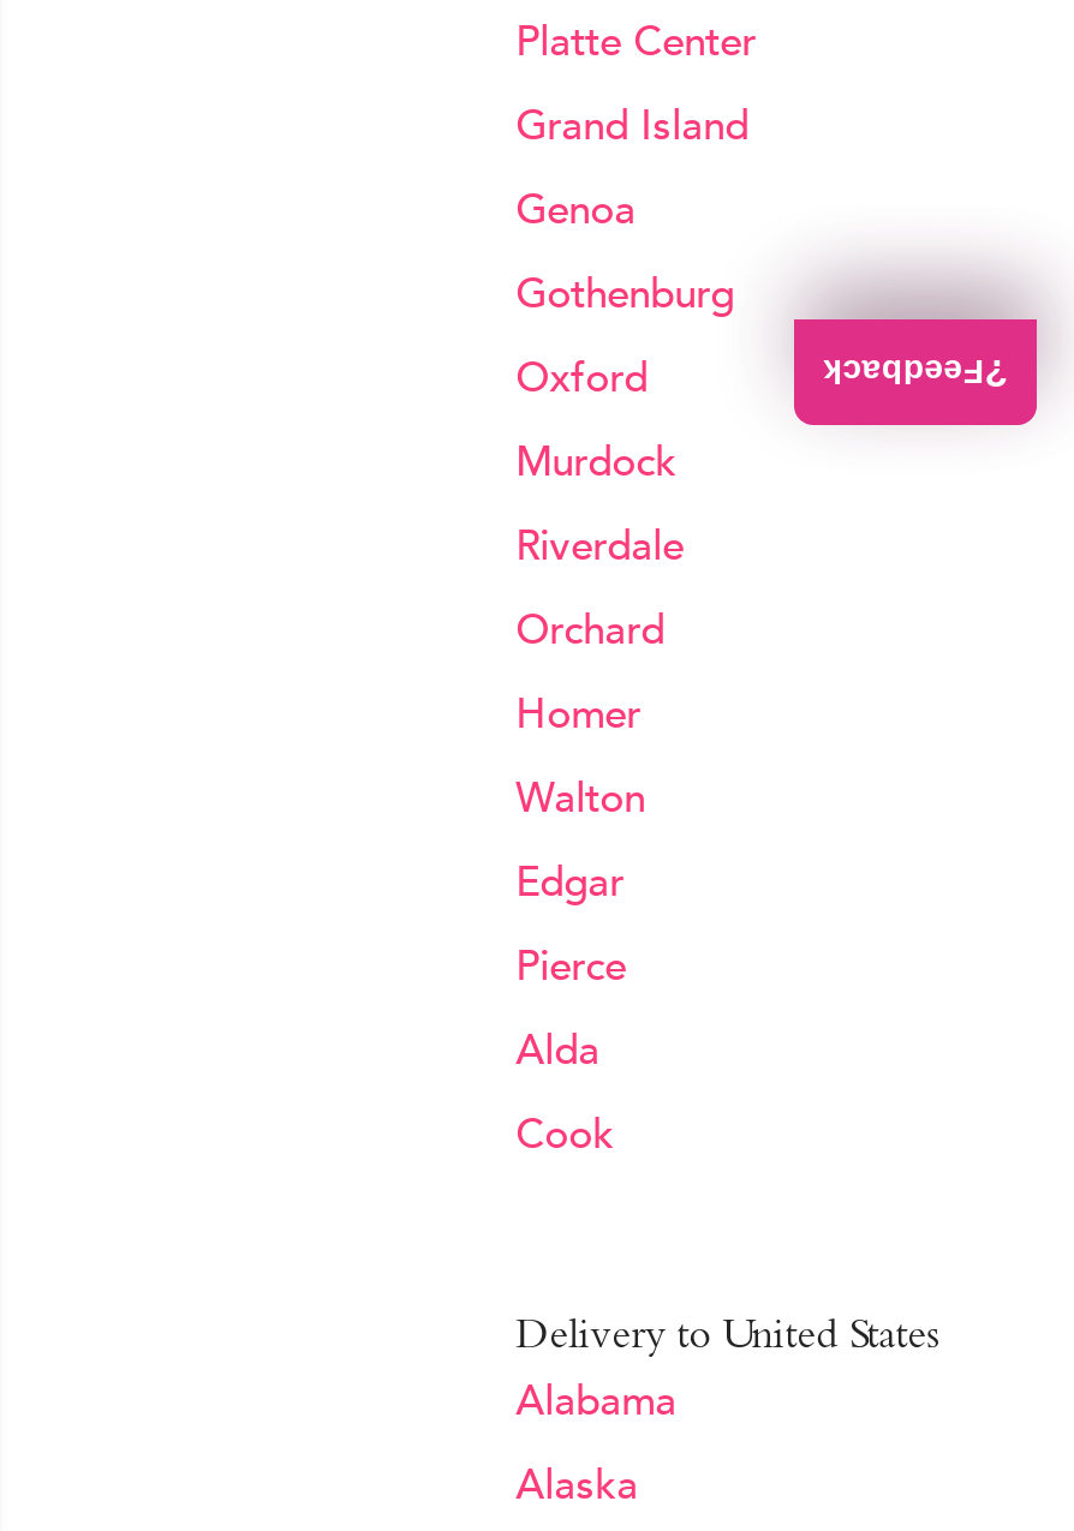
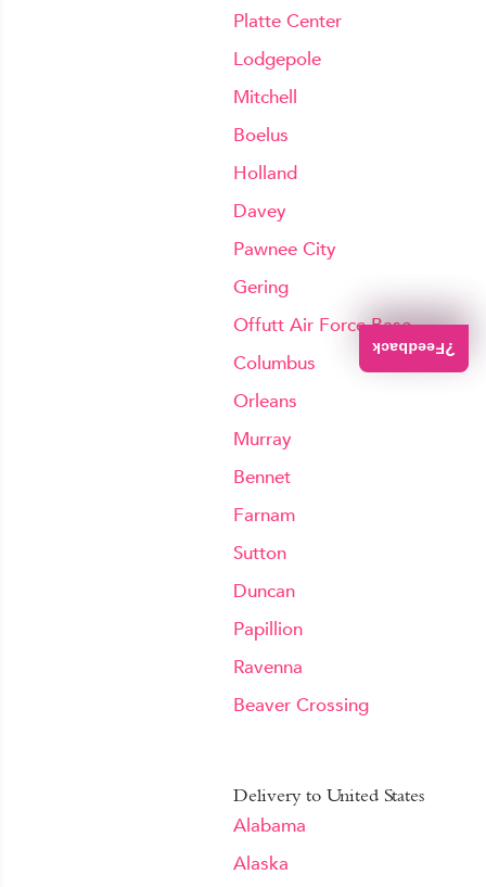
[516,102,749,1161] Grand Island | Genoa | Gothenburg | Oxford | Murdock | Riverdale | Orchard | Homer | Walton | Edgar | Pierce | Alda | Cook -> [233,48,411,717] Lodgepole | Mitchell | Boelus | Holland | Davey | Pawnee City | Gering | Offutt Air Force Base | Columbus | Orleans | Murray | Bennet | Farnam | Sutton | Duncan | Papillion | Ravenna | Beaver Crossing
moved [789,245,1042,430] -> [358,295,471,377]: [image]

